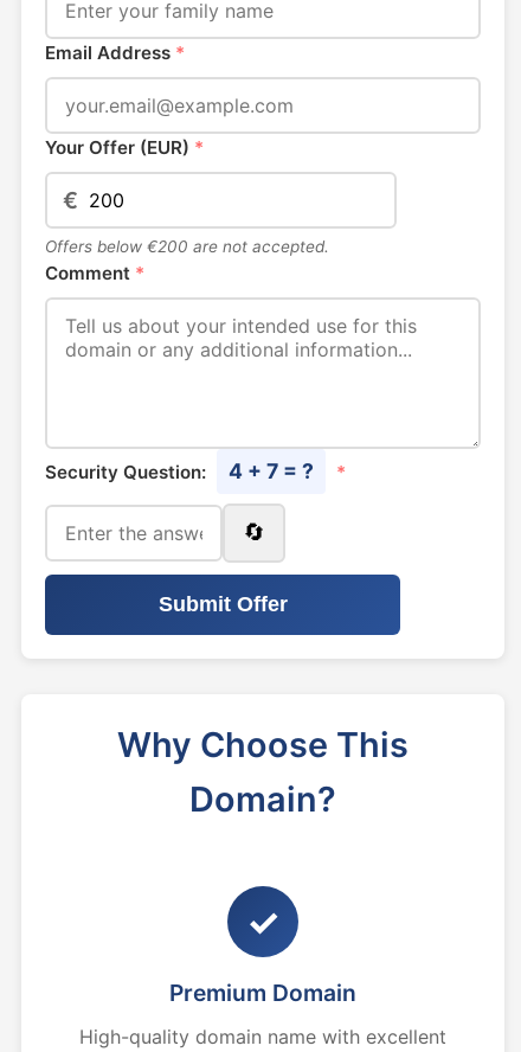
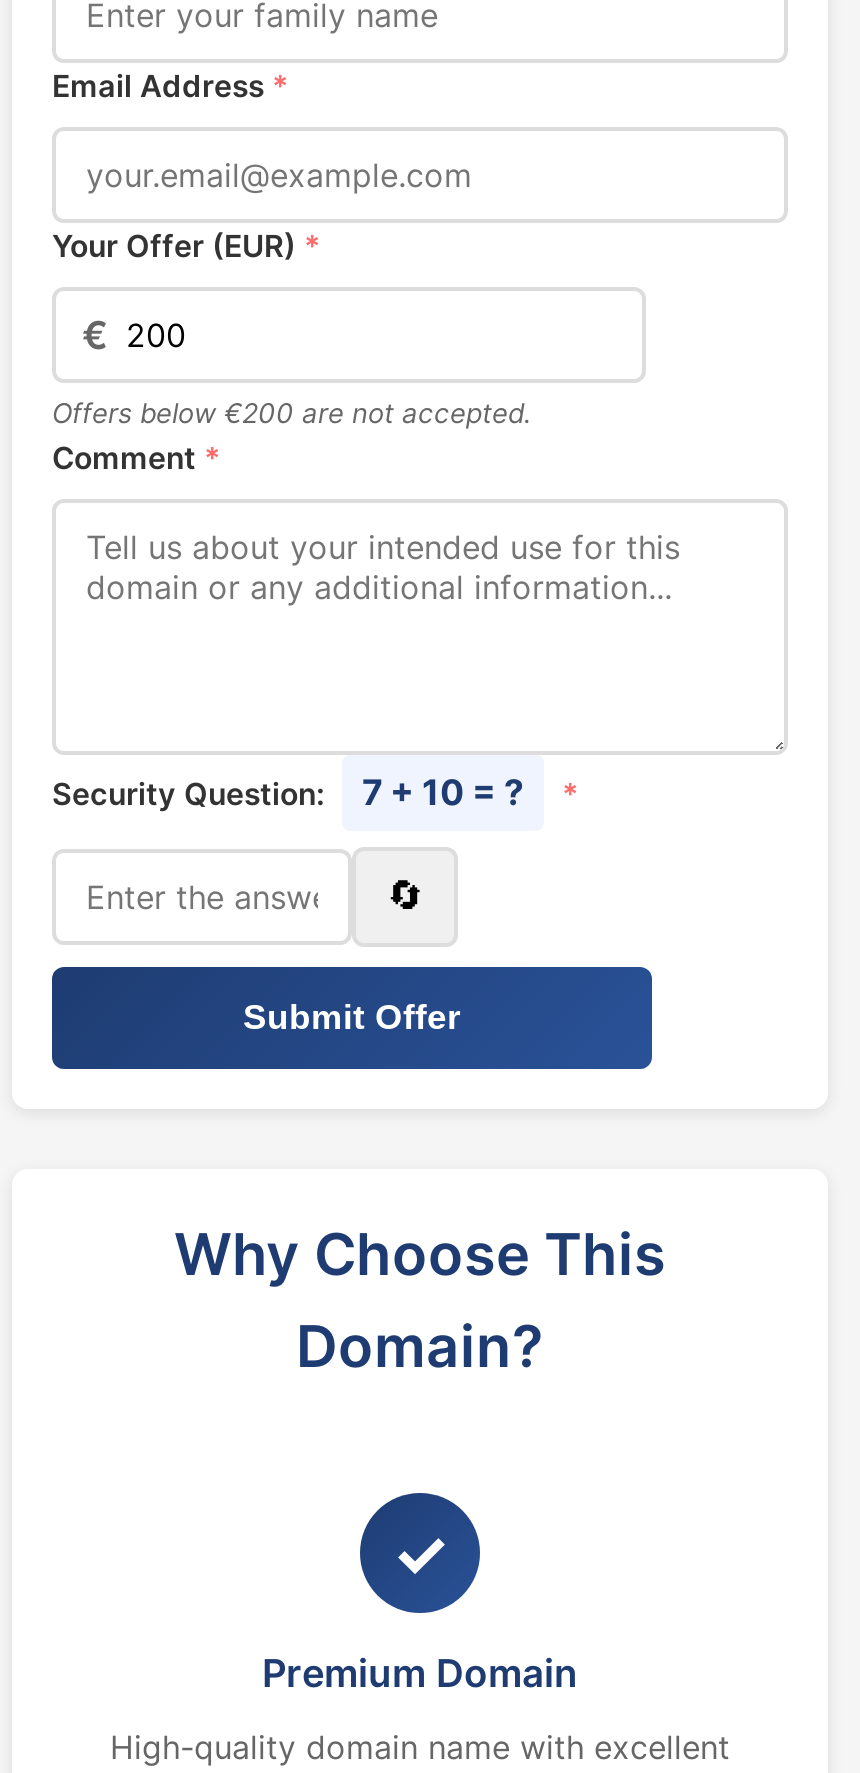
[229,458,314,483] 4 + 7 = ? -> [362,771,524,813] 7 + 10 = ?

